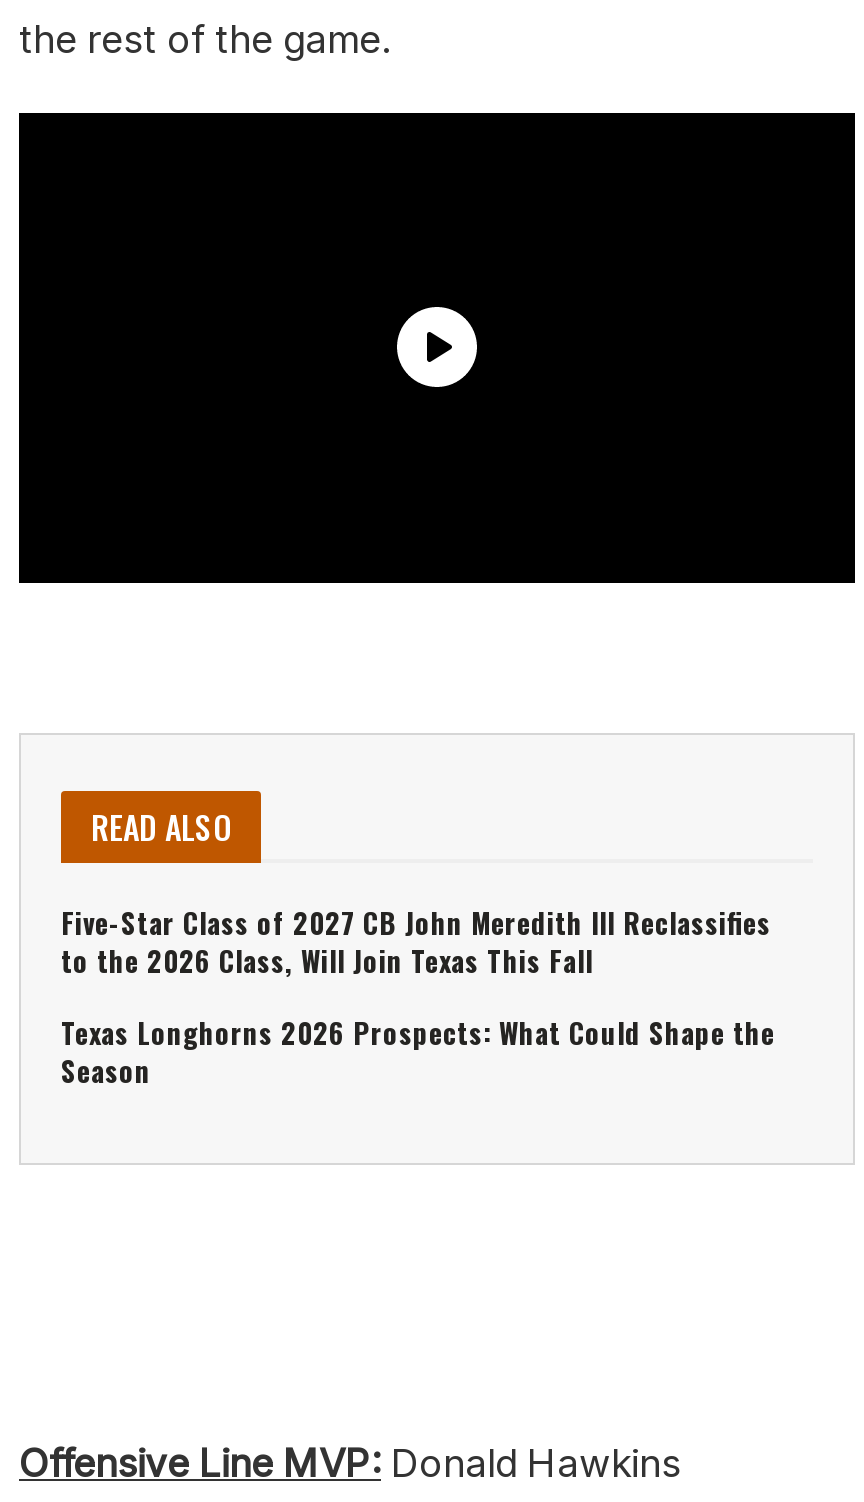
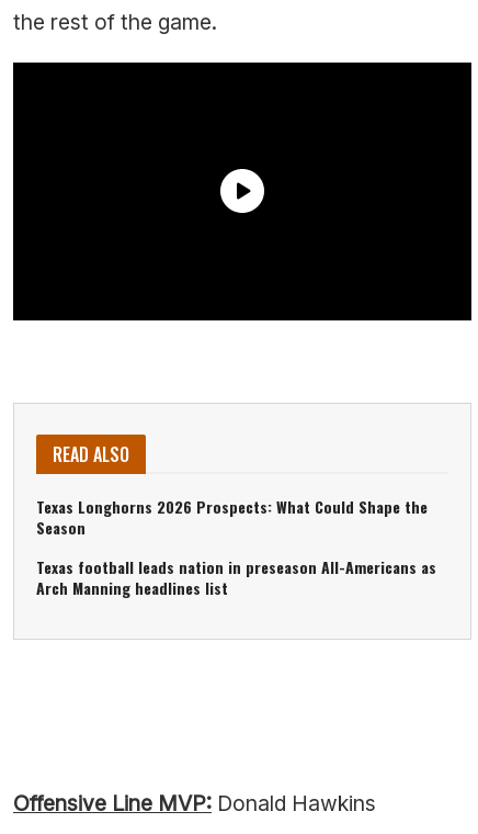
[61,901,771,981] Five-Star Class of 2027 CB John Meredith III Reclassifies | to the 2026 Class, Will Join Texas This Fall -> none
moved [61,1011,775,1091] -> [36,495,428,539]: Texas Longhorns 2026 Prospects: What Could Shape the | Season
none -> [36,555,436,599] Texas football leads nation in preseason All-Americans as | Arch Manning headlines list

